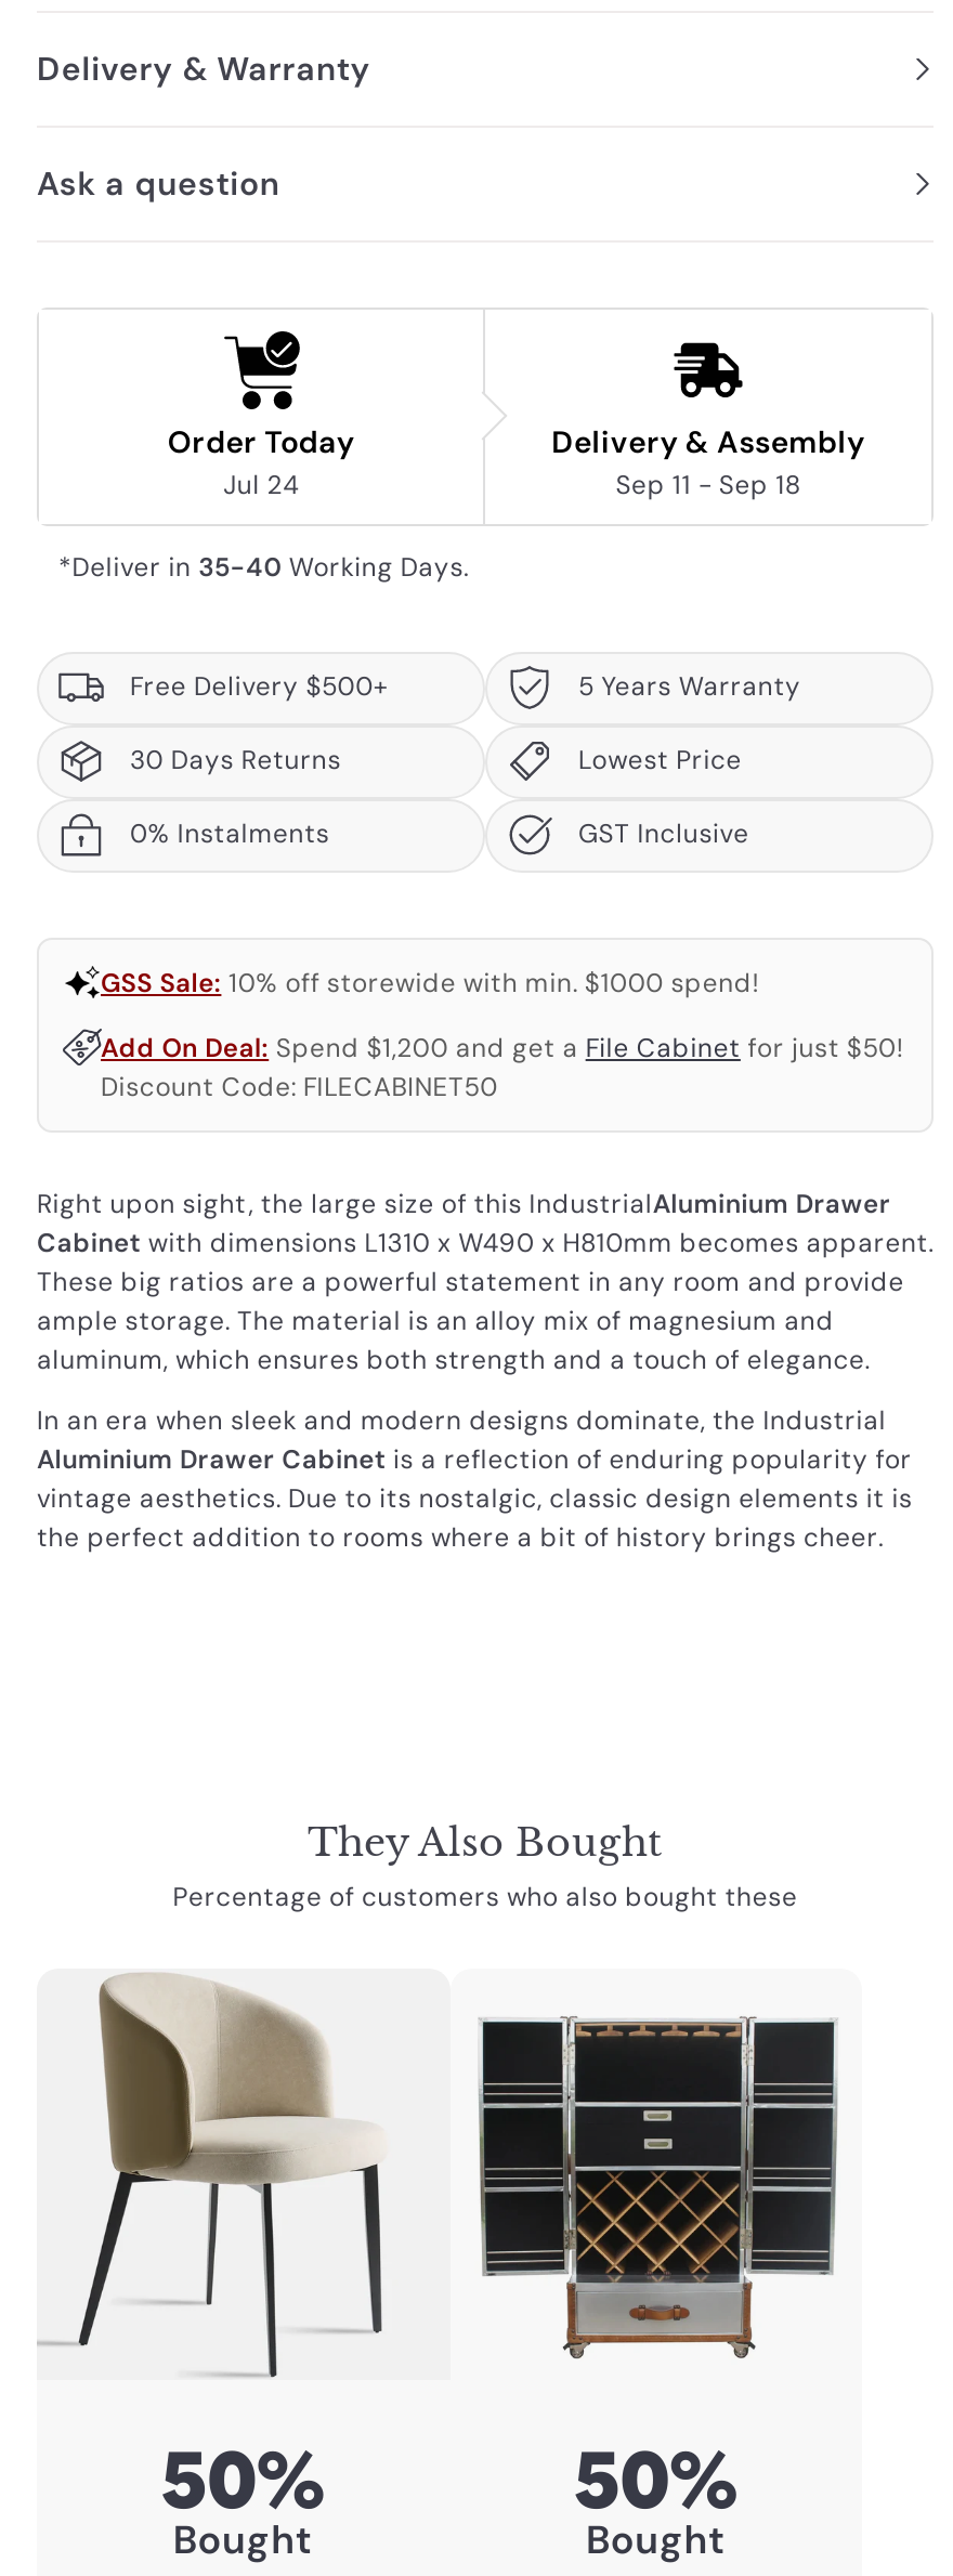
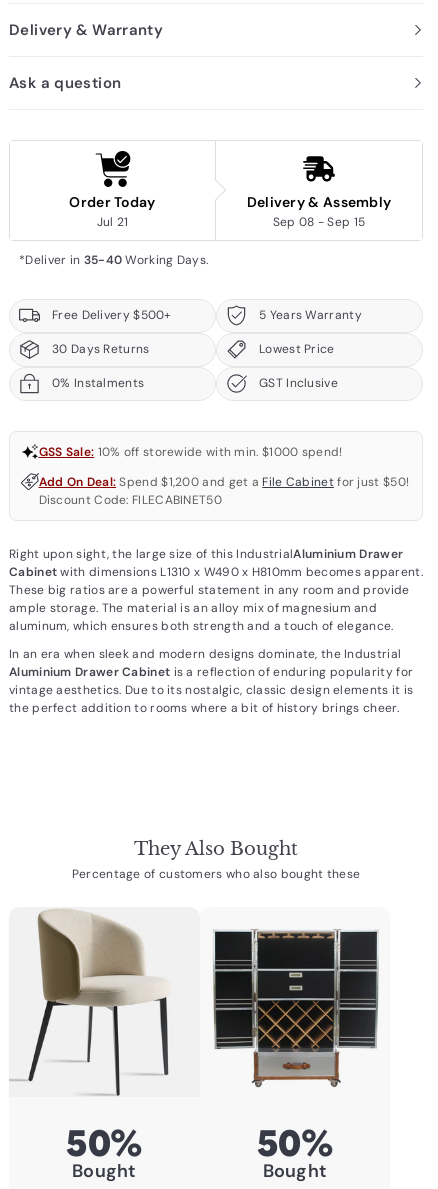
[223,467,299,502] Jul 24 -> [97,214,128,230] Jul 21
[616,467,801,502] Sep 11 - Sep 18 -> [273,214,365,230] Sep 08 - Sep 15

